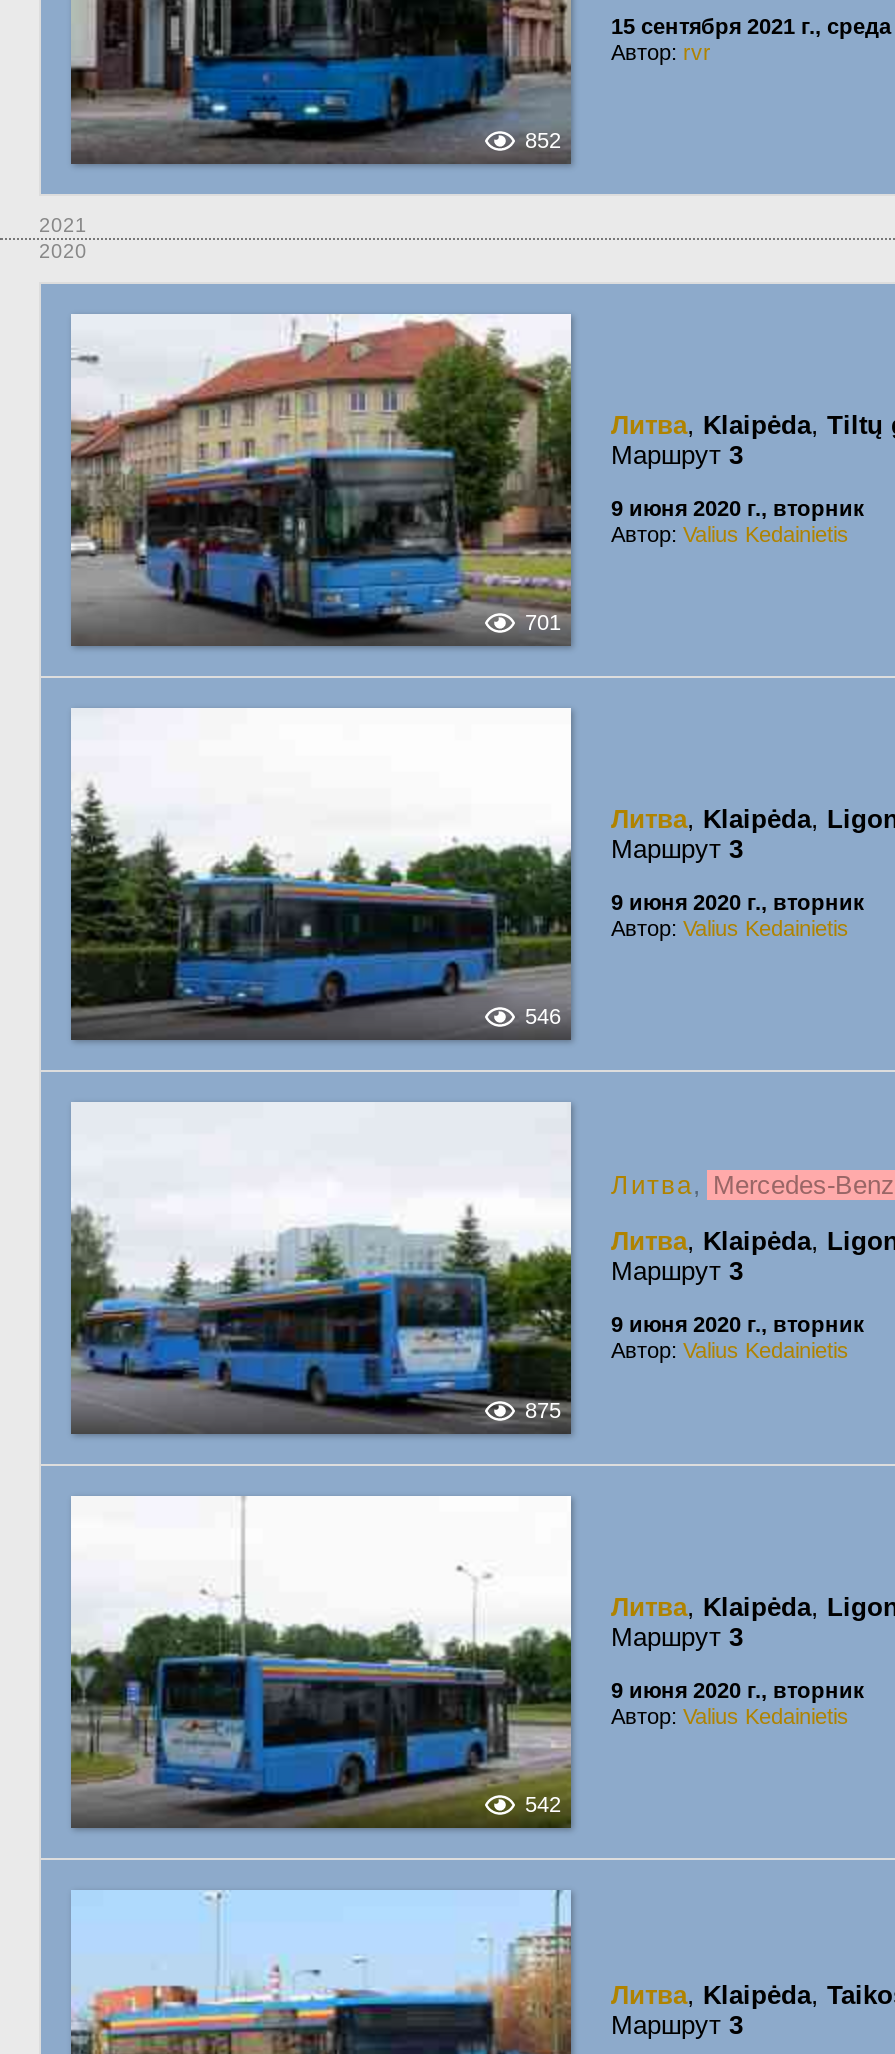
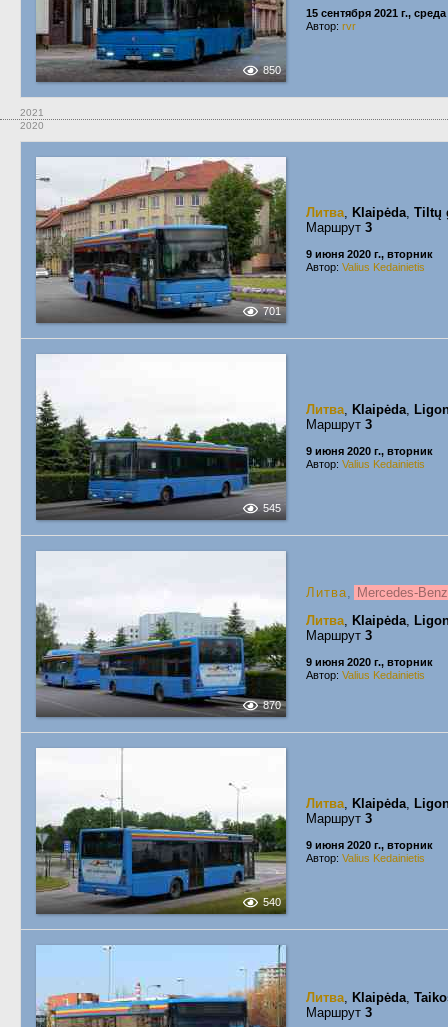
[525,128,561,152] 852 -> [263,64,281,76] 850
[525,1004,561,1028] 546 -> [263,502,281,514] 545
[525,1398,561,1422] 875 -> [263,699,281,711] 870
[525,1792,561,1816] 542 -> [263,896,281,908] 540

